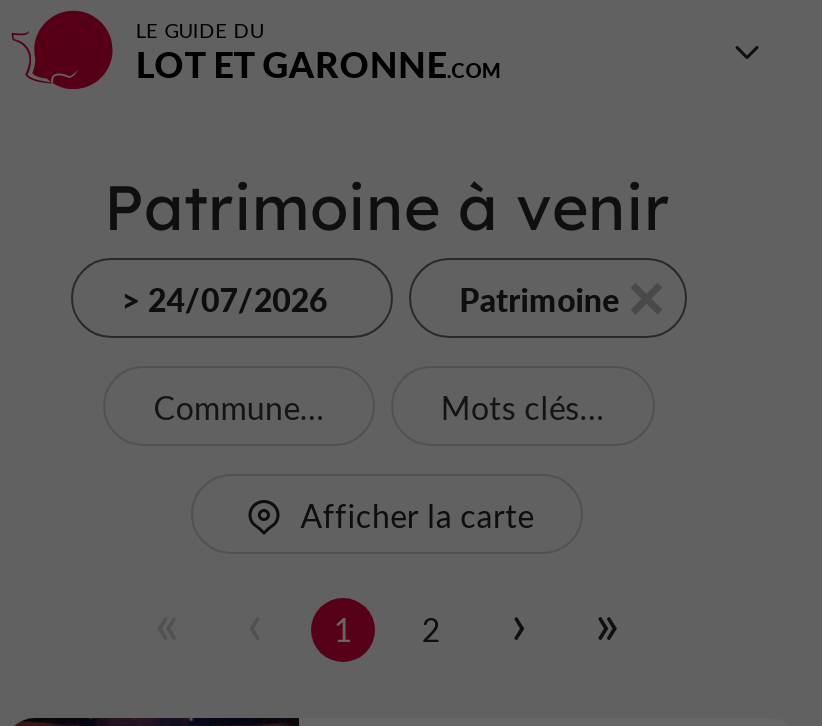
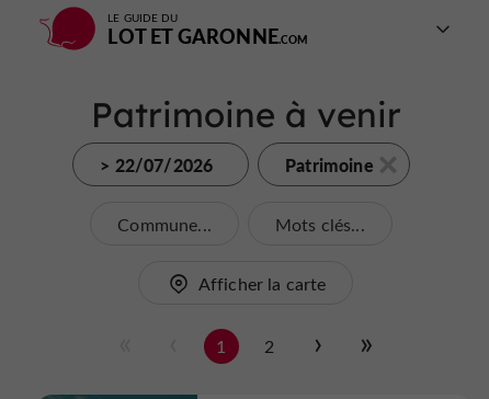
[121,276,327,322] > 24/07/2026 -> [100,152,213,178] > 22/07/2026

